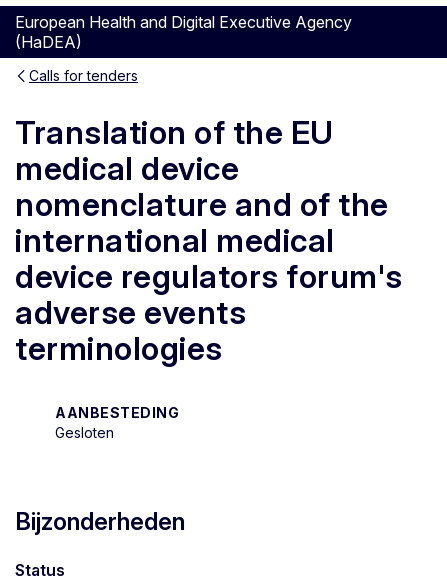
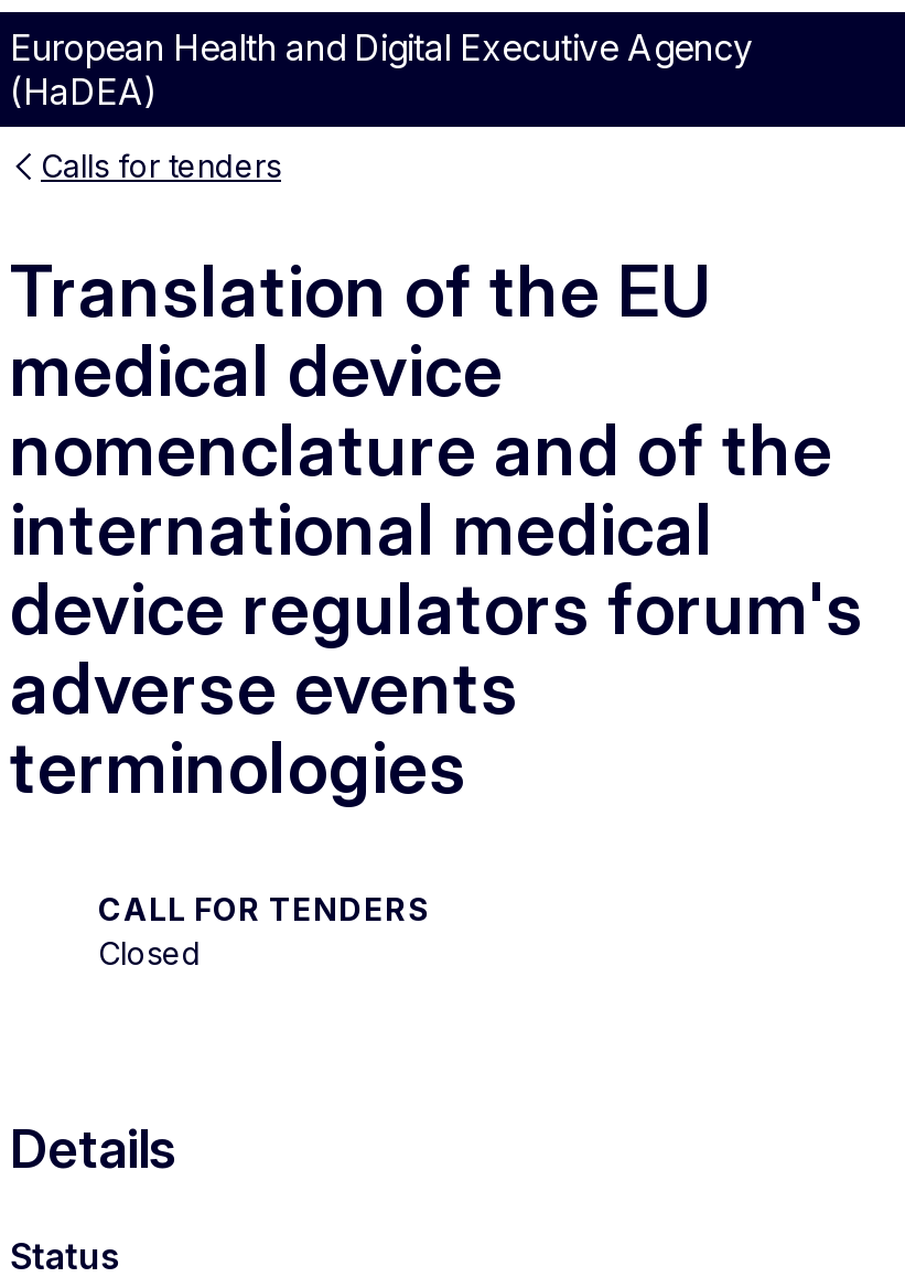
[55,404,179,441] AANBESTEDING | Gesloten -> [98,890,431,971] CALL FOR TENDERS | Closed
[15,507,185,536] Bijzonderheden -> [10,1117,177,1181] Details

